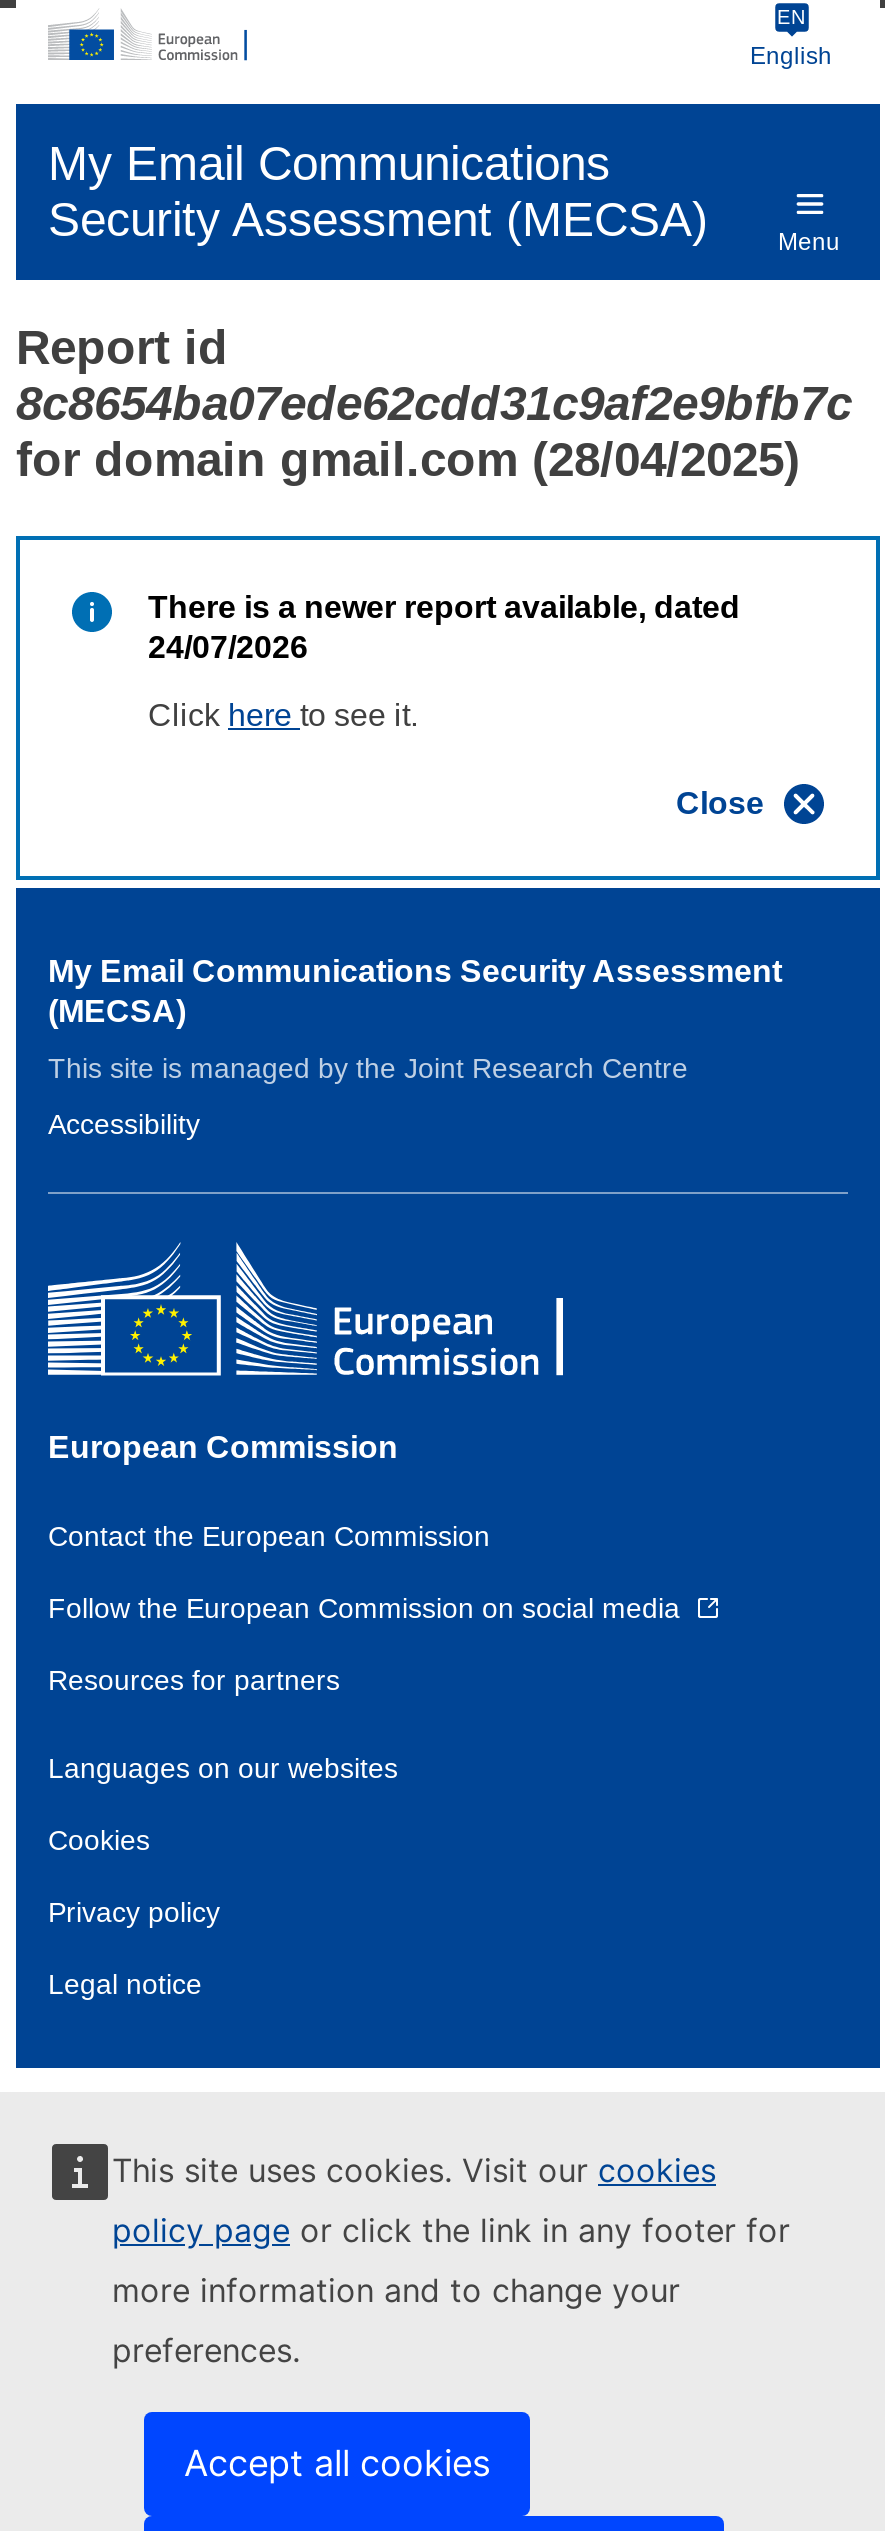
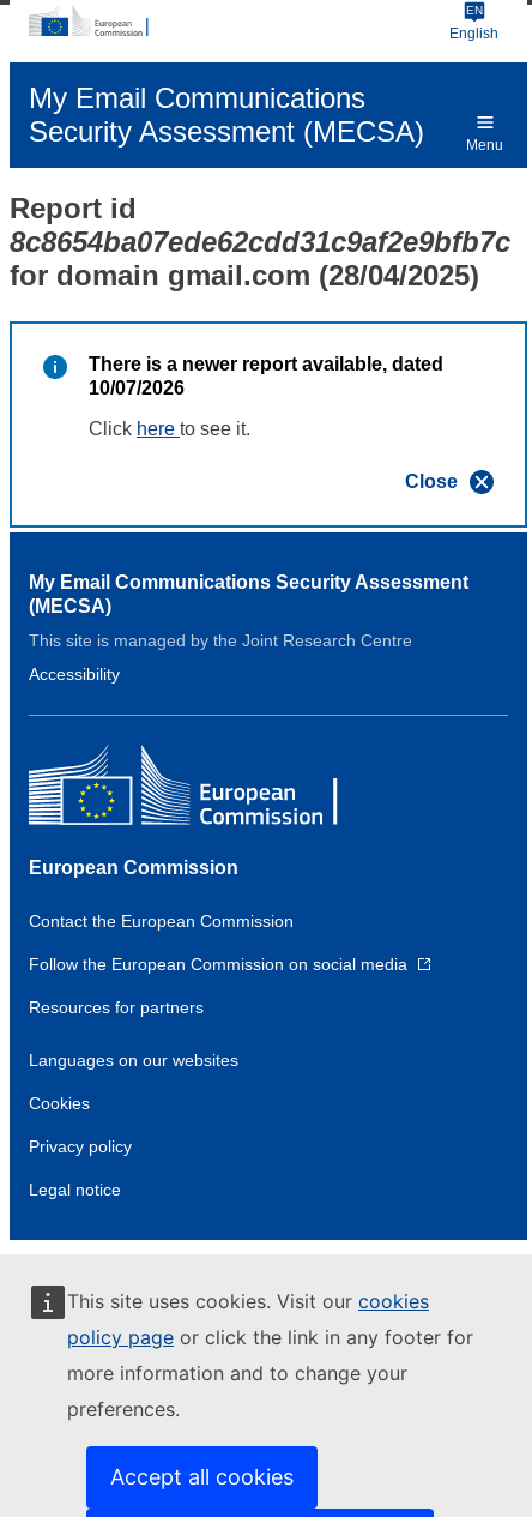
[148,630,308,664] 24/07/2026 -> [89,378,185,398] 10/07/2026

